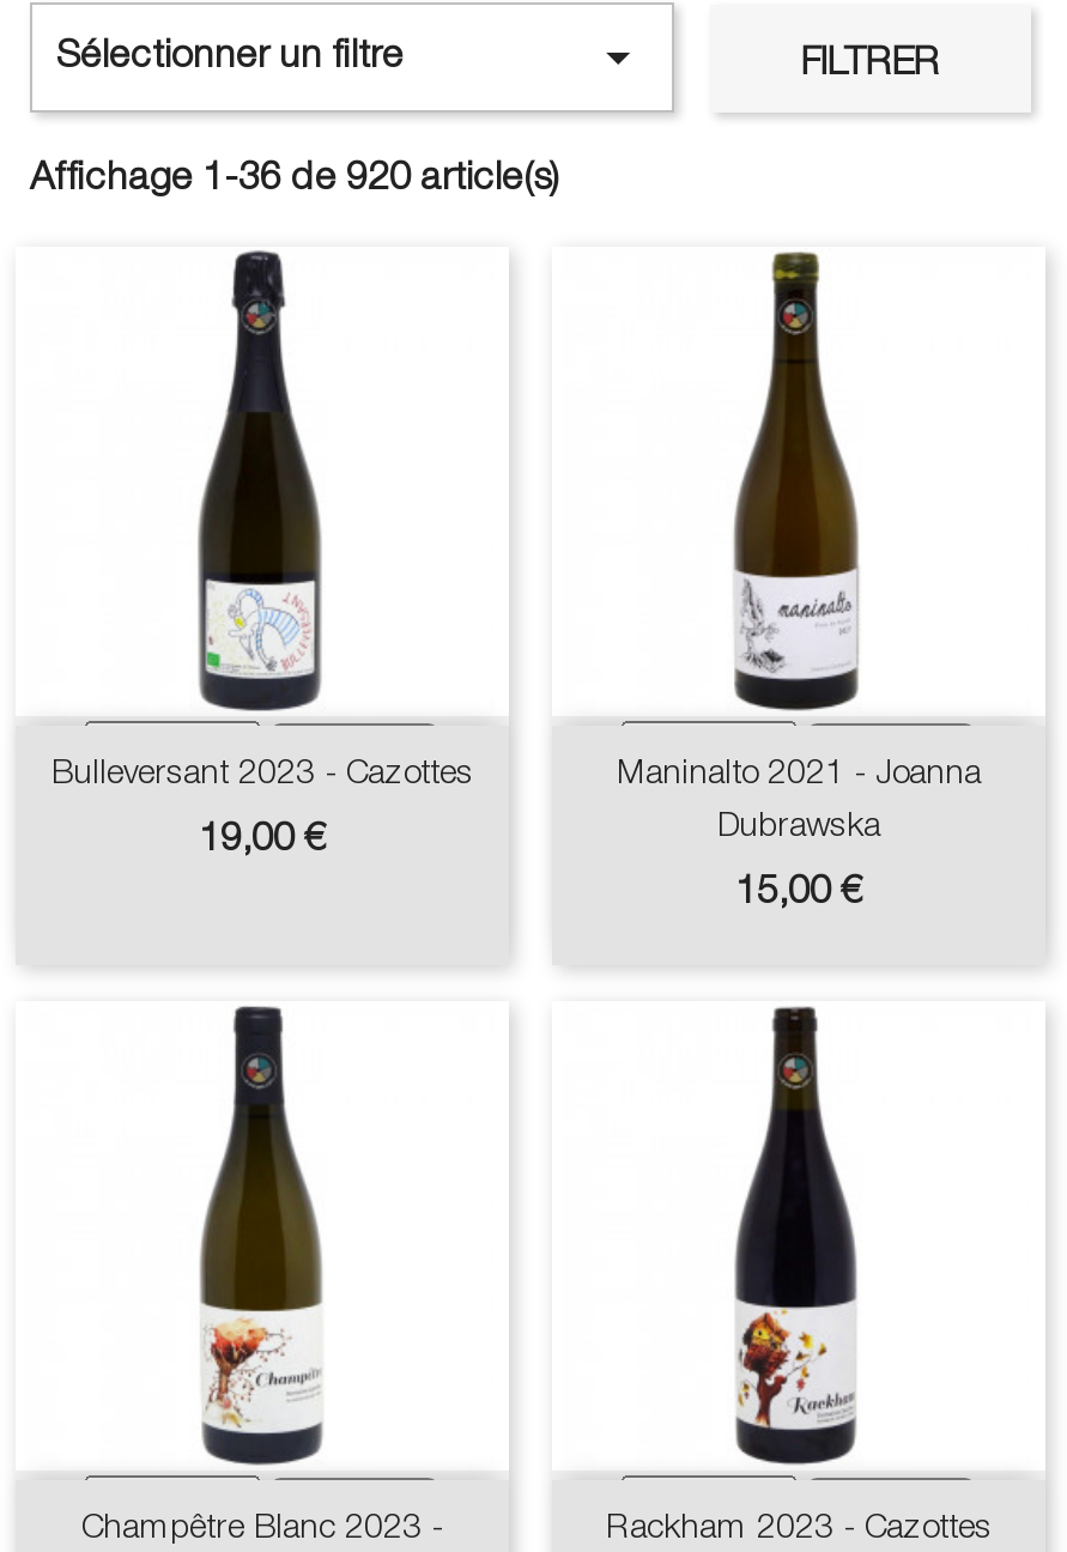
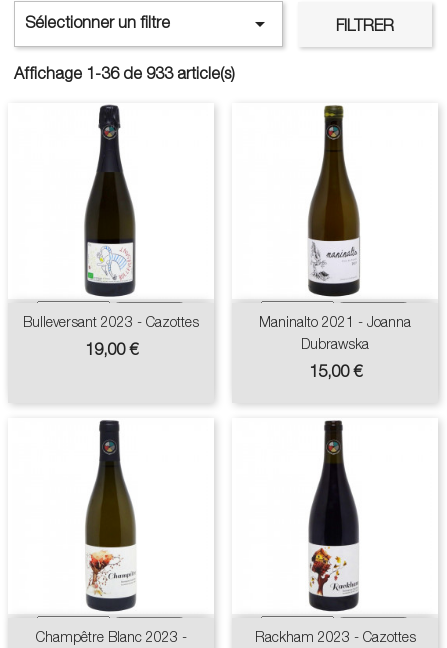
[30,153,559,196] Affichage 1-36 de 920 article(s) -> [14,64,235,82] Affichage 1-36 de 933 article(s)

